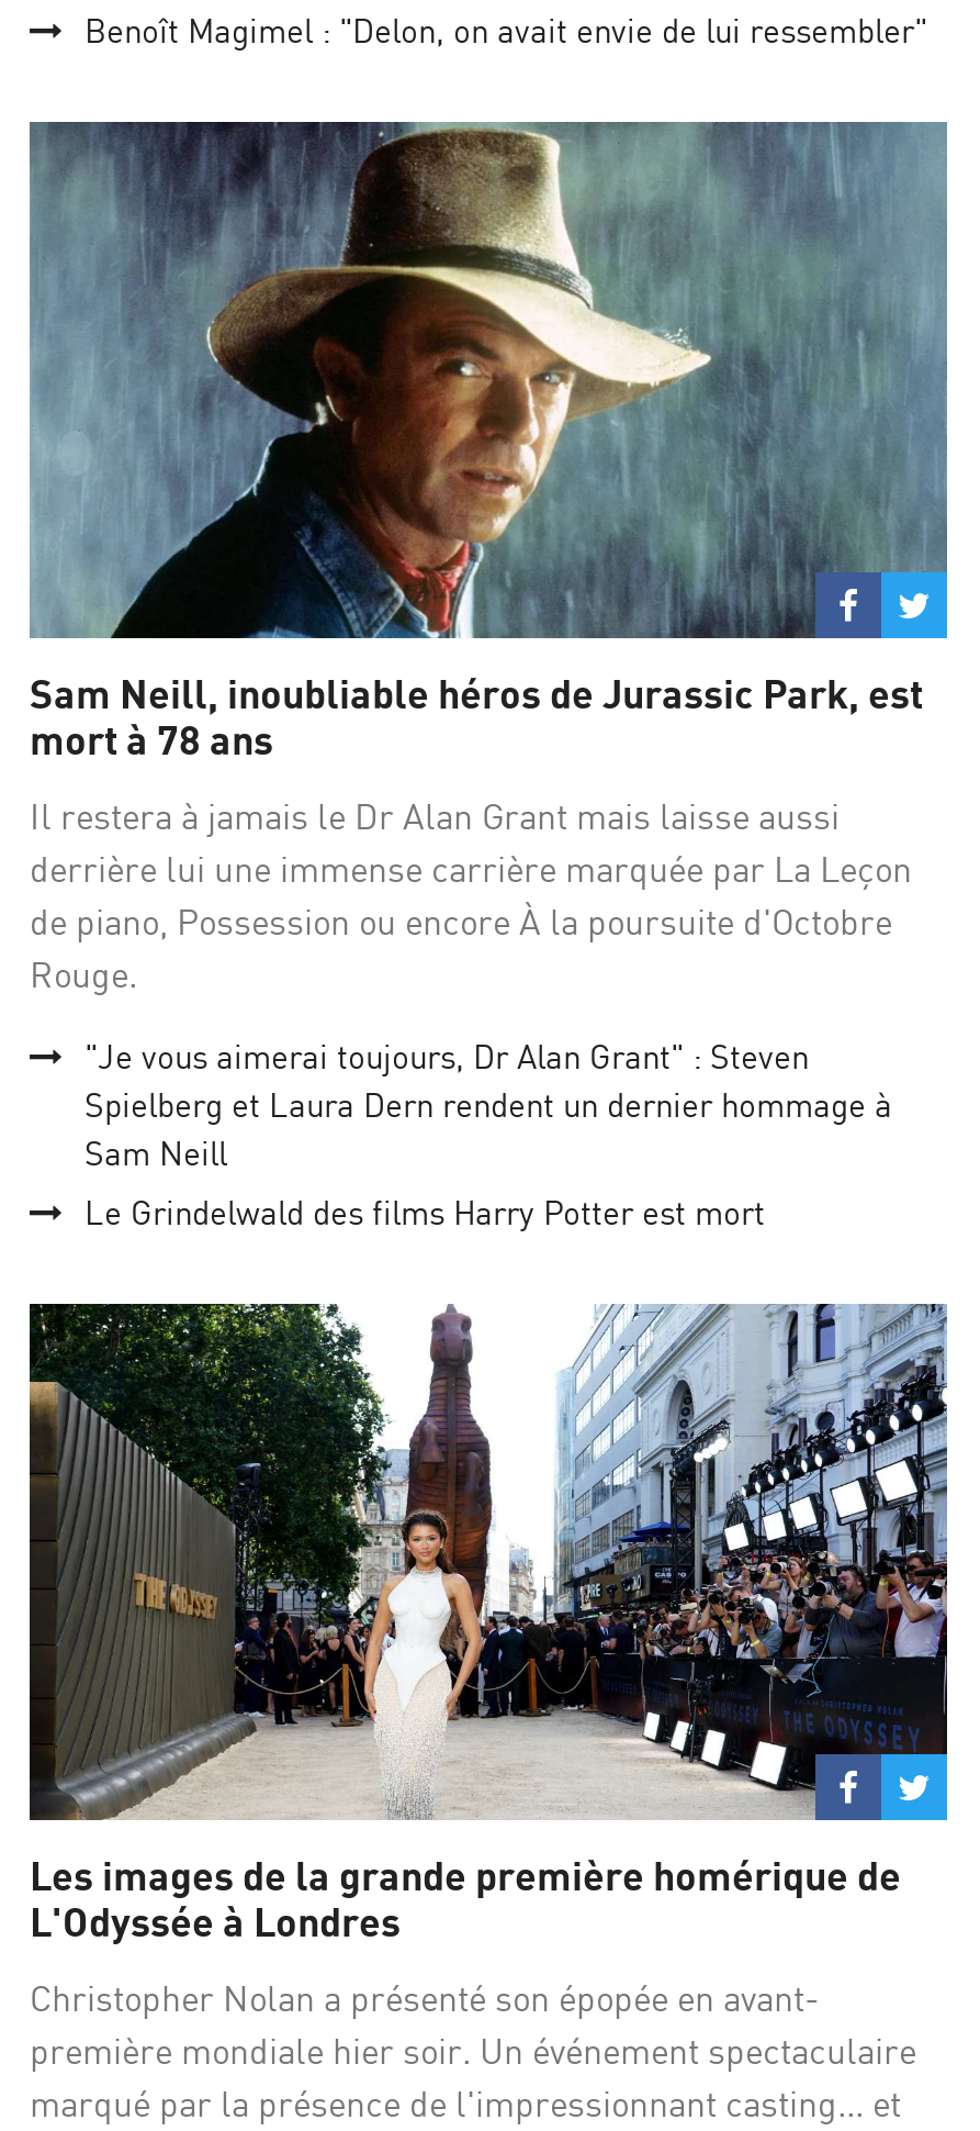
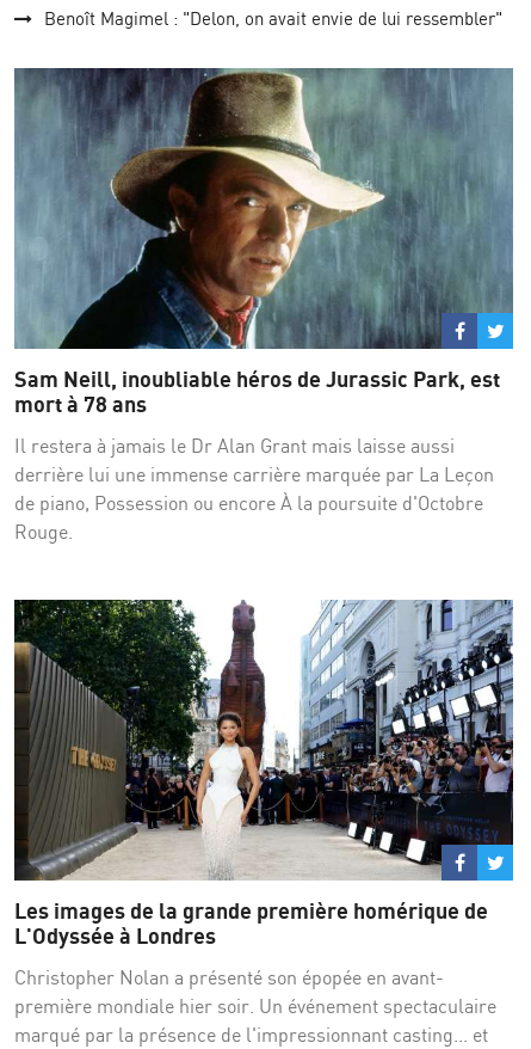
[85,1037,892,1234] "Je vous aimerai toujours, Dr Alan Grant" : Steven | Spielberg et Laura Dern rendent un dernier hommage à | Sam Neill | Le Grindelwald des films Harry Potter est mort -> none

